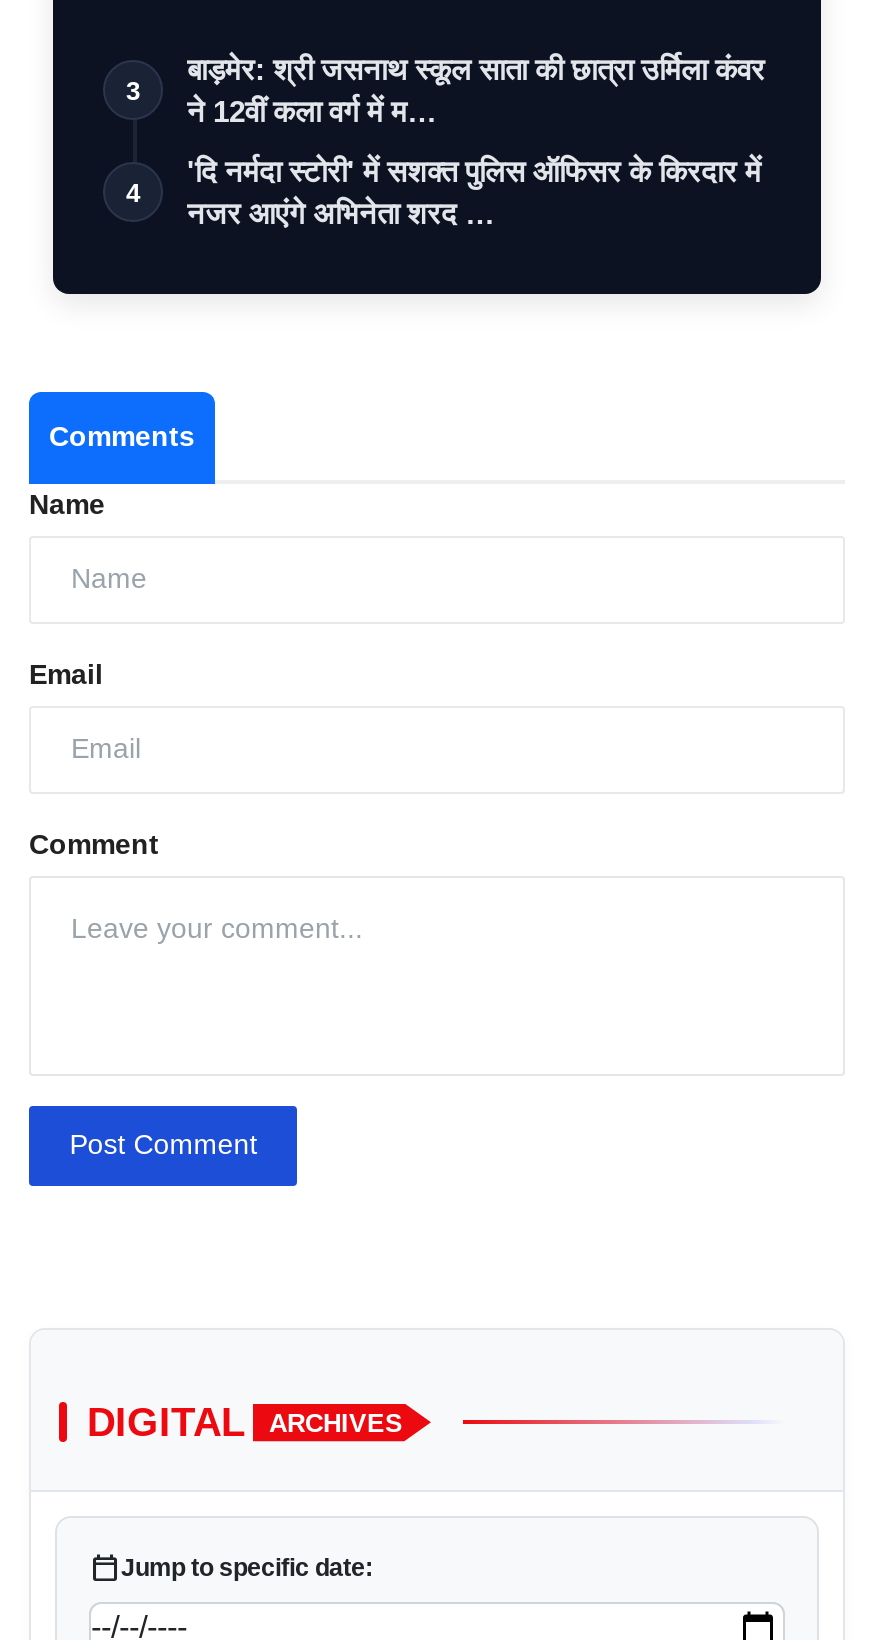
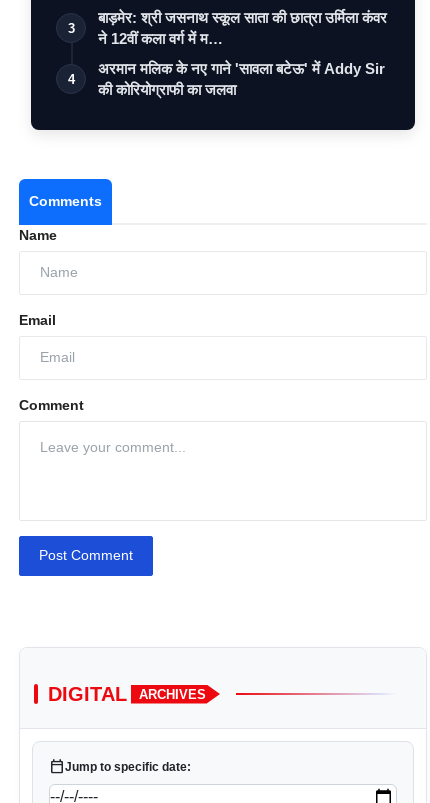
[187,154,761,230] 'दि नर्मदा स्टोरी' में सशक्त पुलिस ऑफिसर के किरदार में | नजर आएंगे अभिनेता शरद … -> [98,60,385,98] अरमान मलिक के नए गाने 'सावला बटेऊ' में Addy Sir | की कोरियोग्राफी का जलवा

